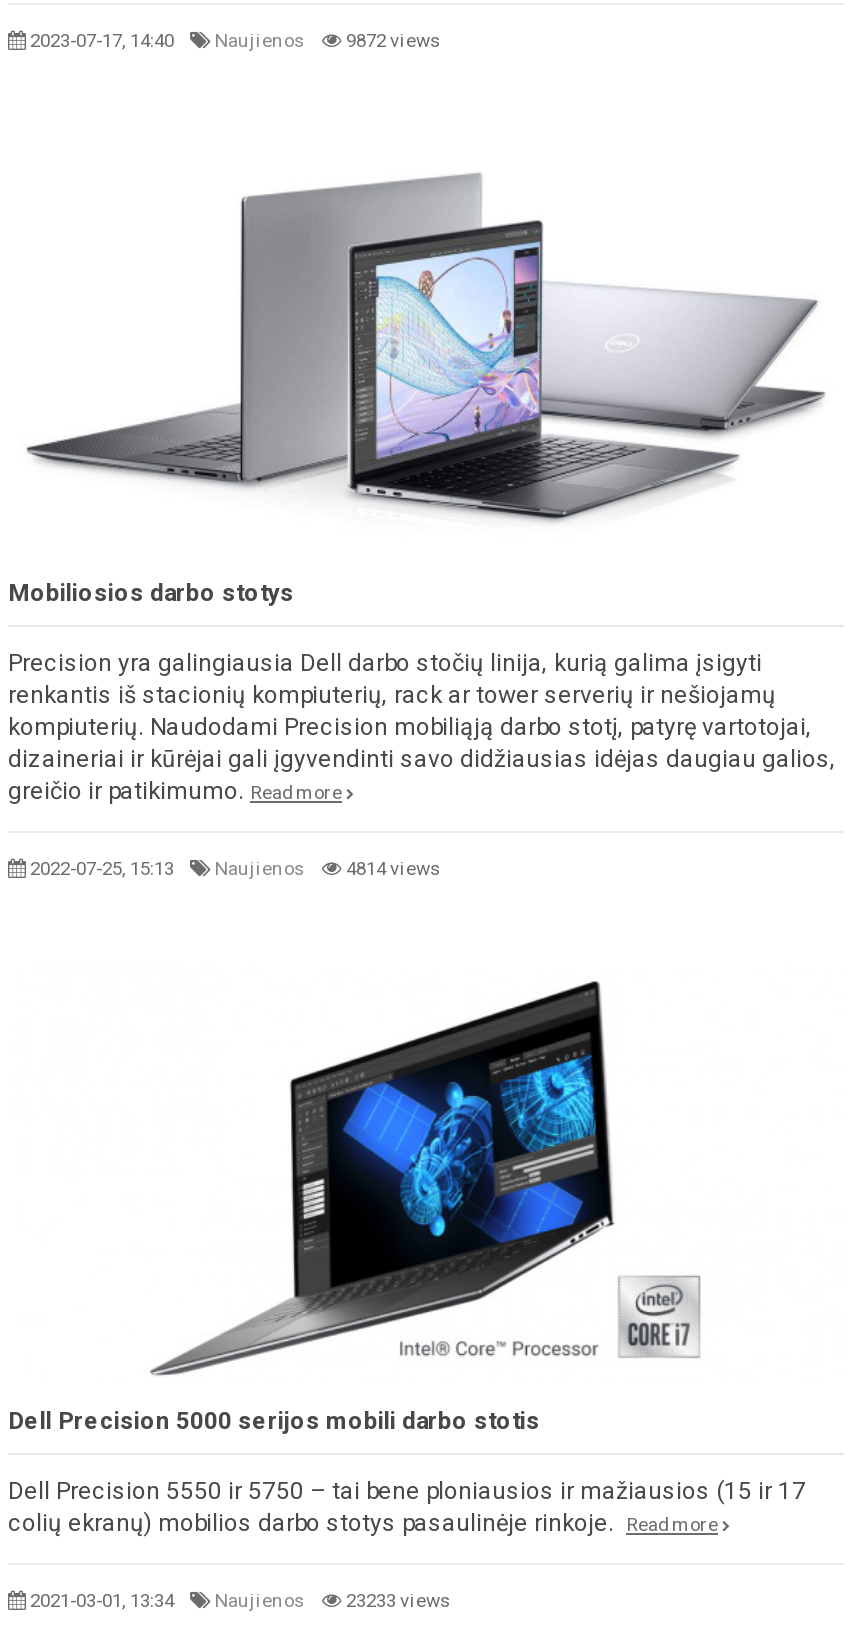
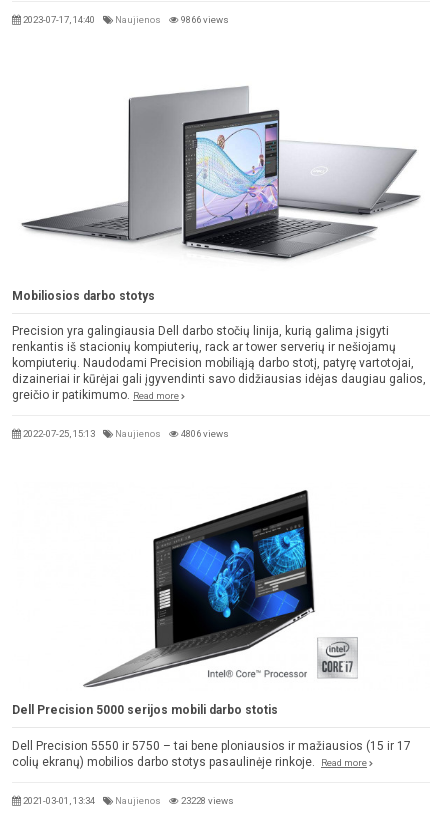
[30,29,442,51] 2023-07-17, 14:40 Naujienos 9872 views -> [23,14,229,25] 2023-07-17, 14:40 Naujienos 9866 views
[30,857,442,879] 2022-07-25, 15:13 Naujienos 4814 views -> [23,428,229,439] 2022-07-25, 15:13 Naujienos 4806 views
[30,1589,452,1611] 2021-03-01, 13:34 Naujienos 23233 views -> [23,795,234,806] 2021-03-01, 13:34 Naujienos 23228 views

